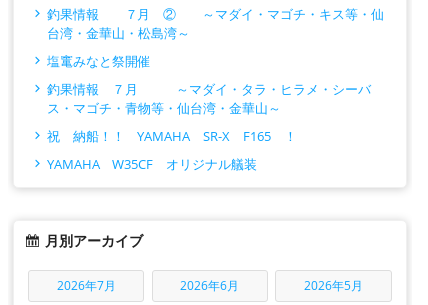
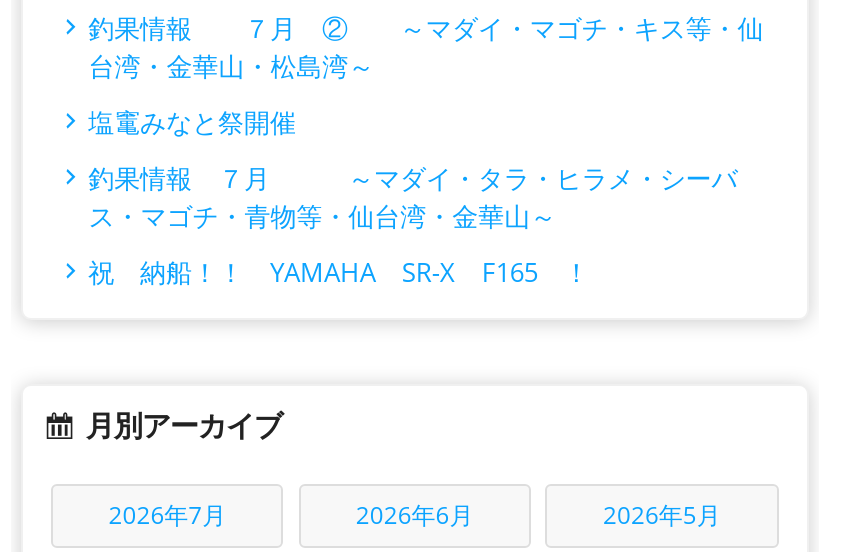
[47,155,257,173] YAMAHA W35CF オリジナル艤装 -> none

